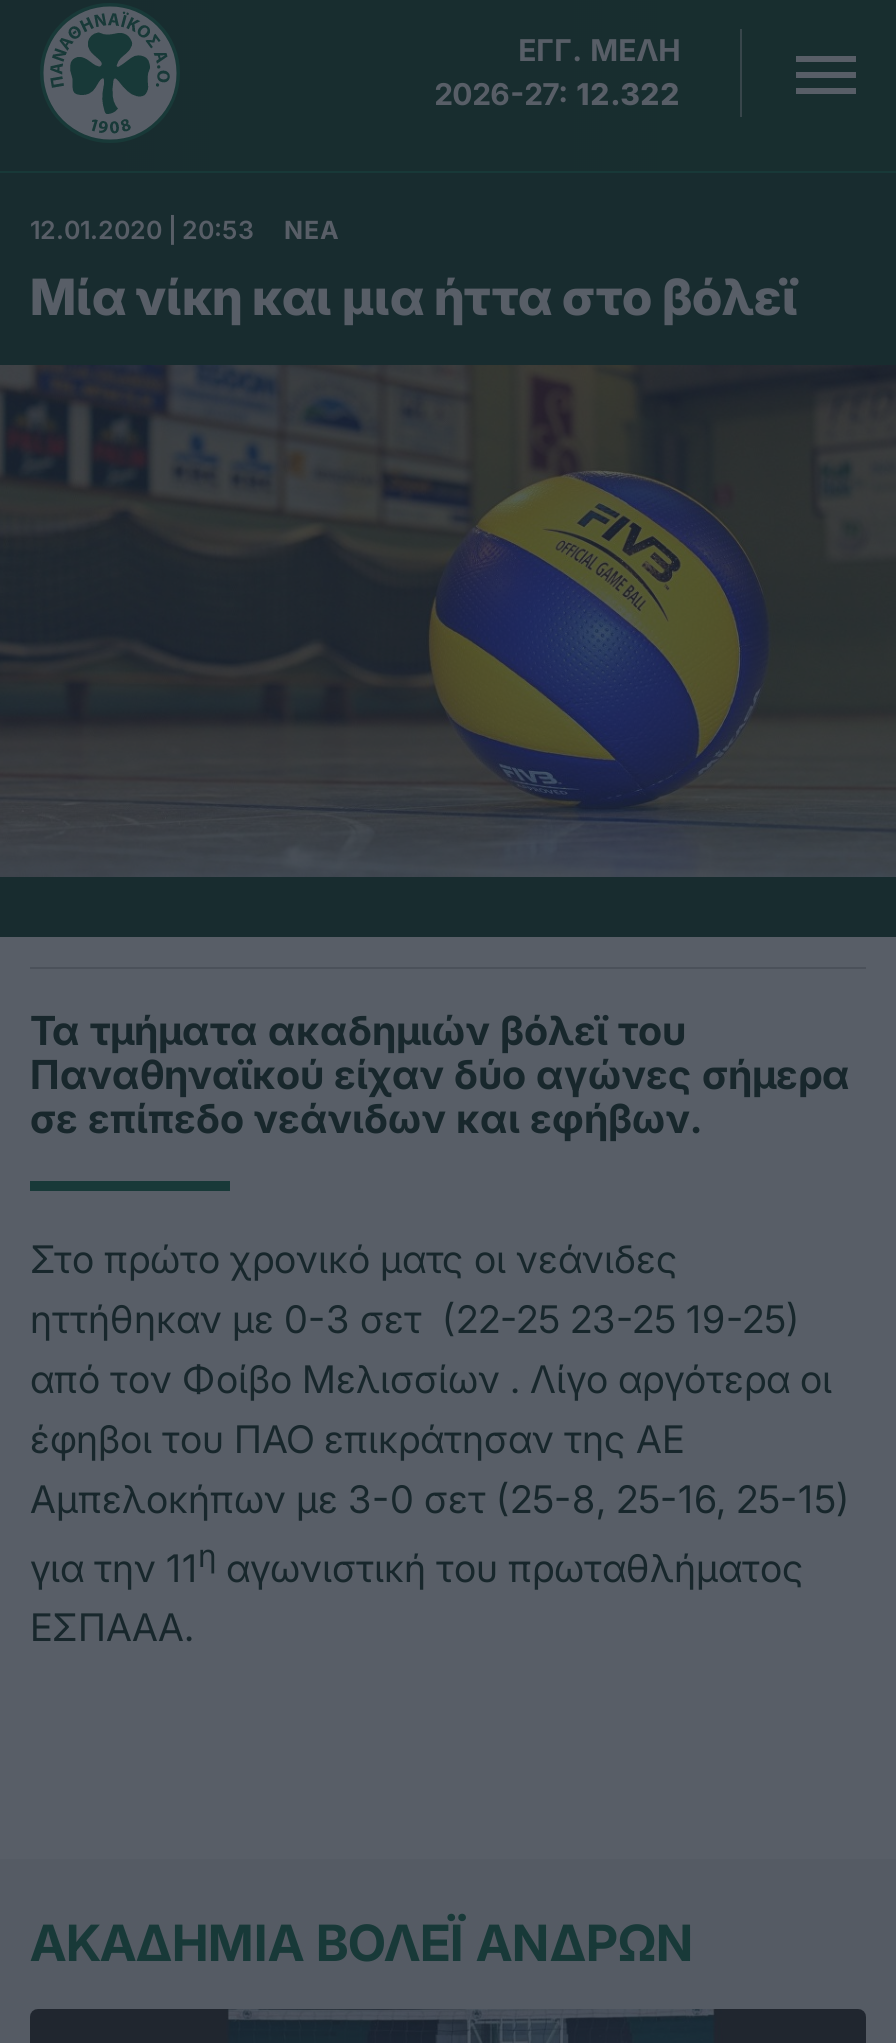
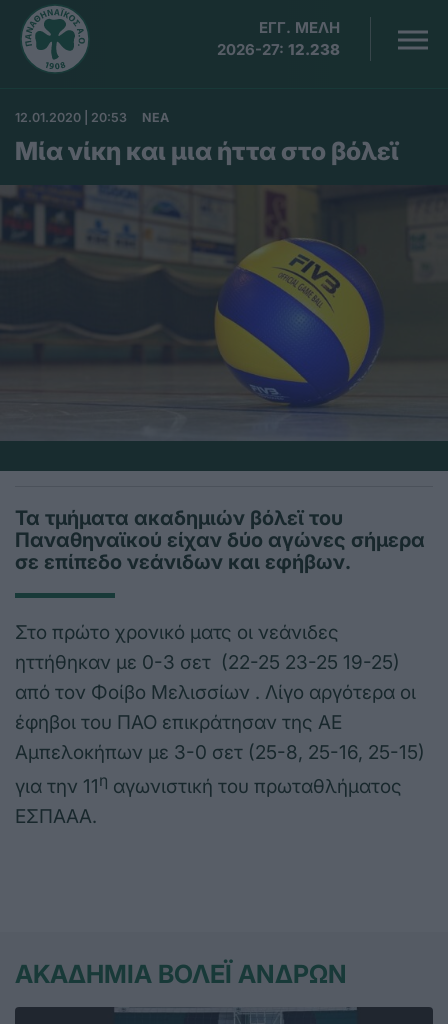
[434,75,680,113] 2026-27: 12.322 -> [217,40,340,59] 2026-27: 12.238

